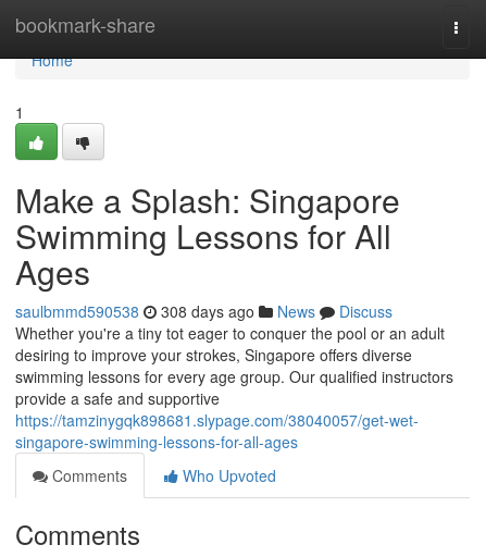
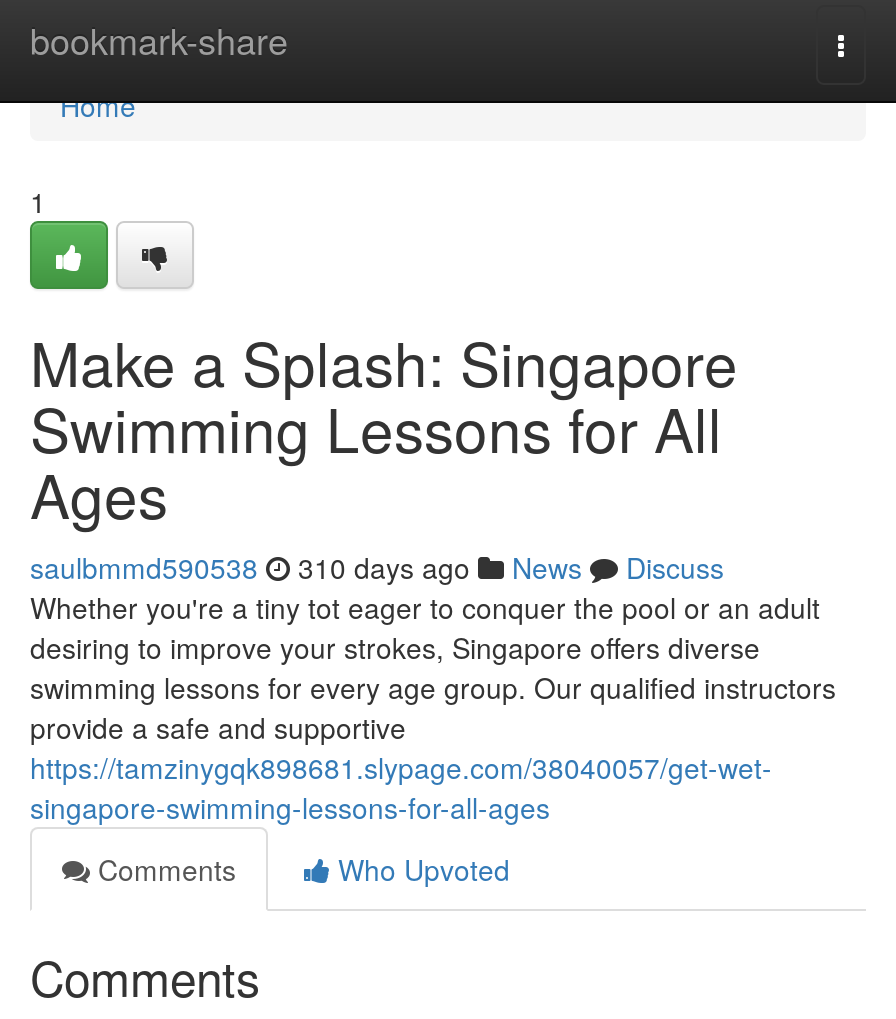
[15,300,392,322] saulbmmd590538 308 days ago News Discuss -> [30,547,724,587] saulbmmd590538 310 days ago News Discuss

